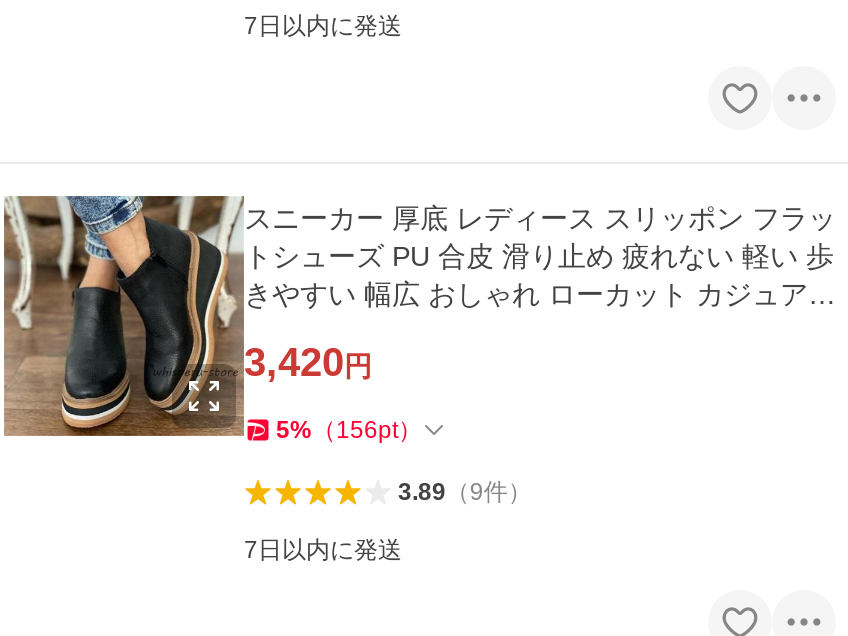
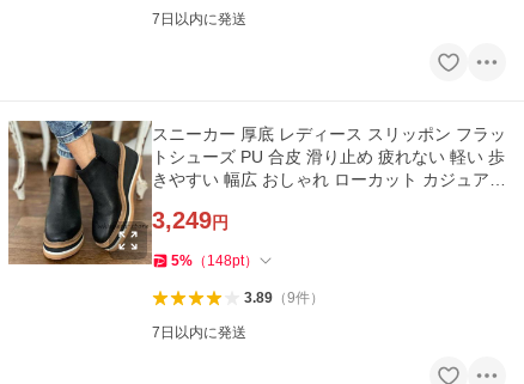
[244,340,372,384] 3,420円 -> [152,207,229,234] 3,249円
[276,416,422,444] 5%（156pt） -> [171,253,258,269] 5%（148pt）

